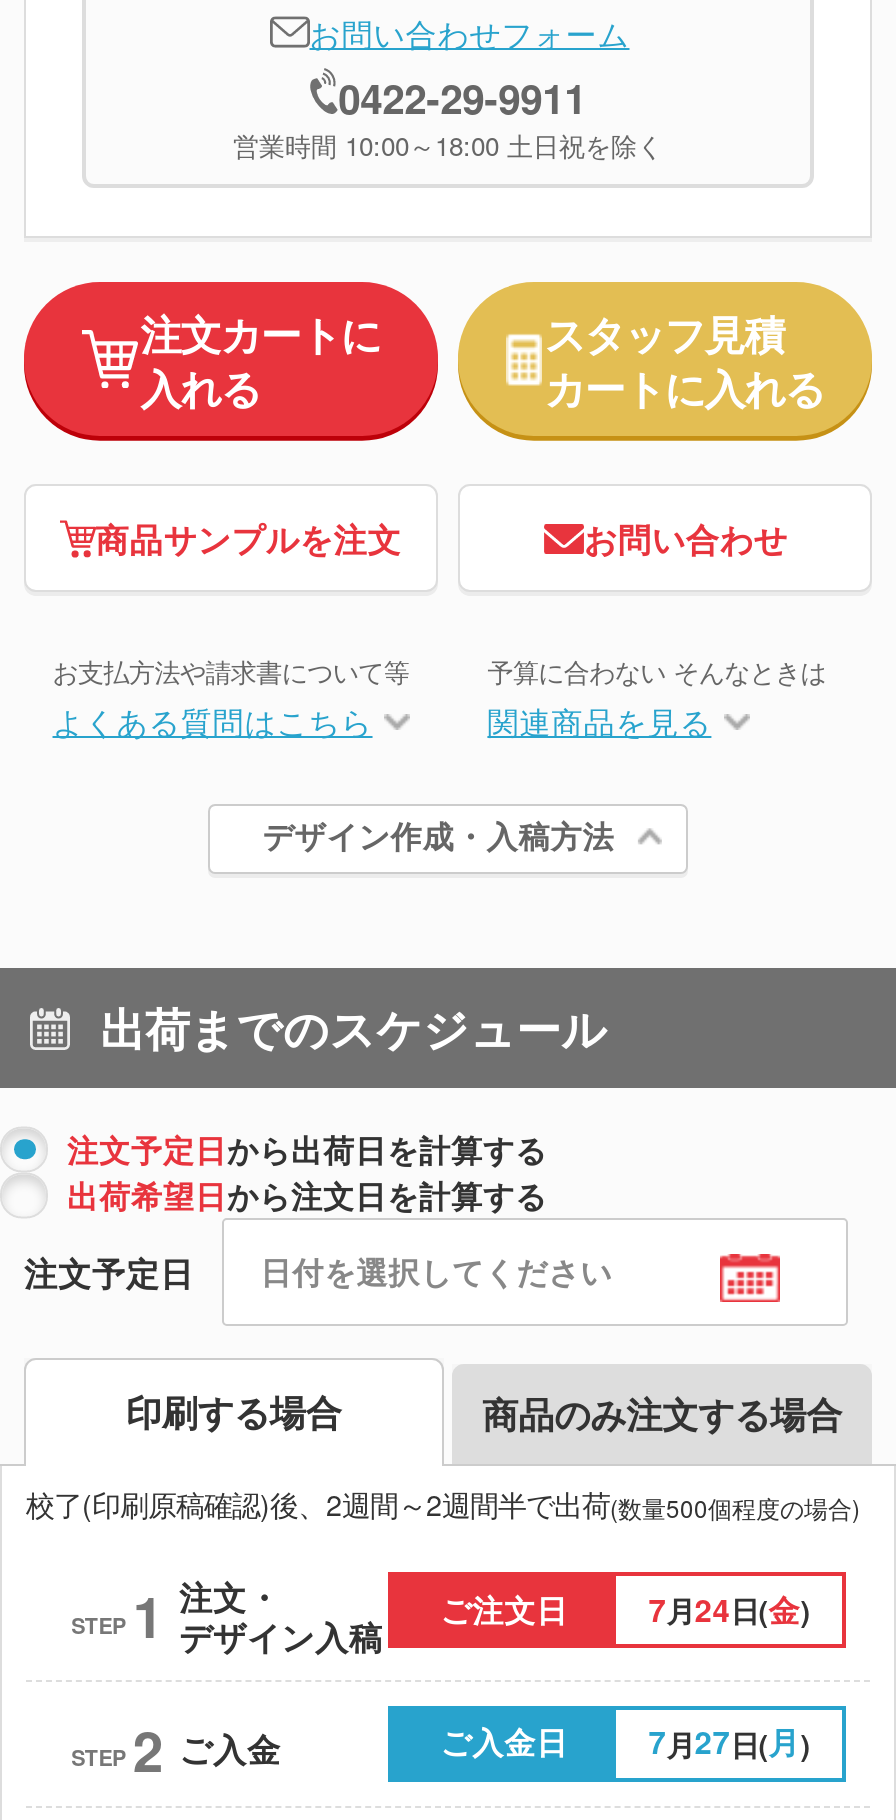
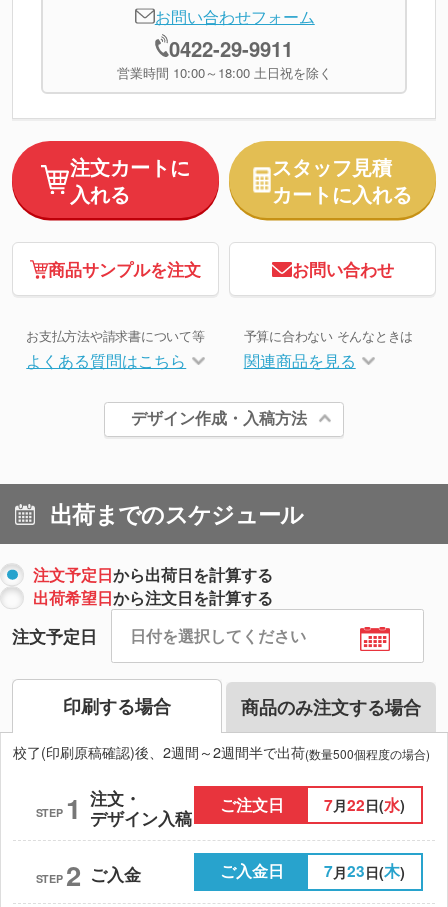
[440,1588,811,1632] ご注文日 7月24日(金) -> [220,794,405,816] ご注文日 7月22日(水)
[649,1720,811,1764] 7月27日(月) -> [324,860,405,882] 7月23日(木)

